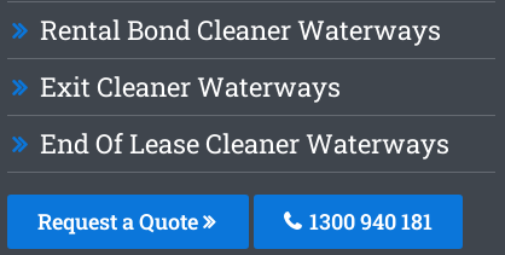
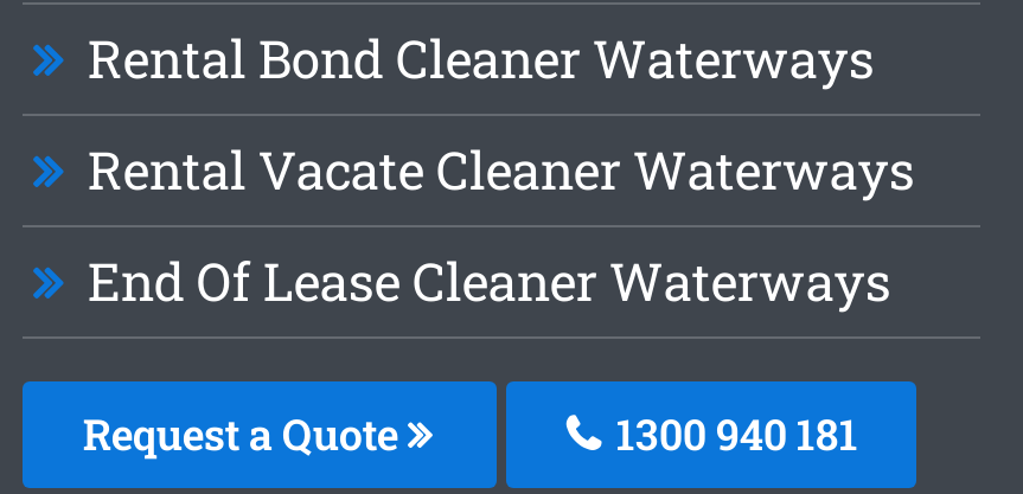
[40,69,341,104] Exit Cleaner Waterways -> [87,136,915,205] Rental Vacate Cleaner Waterways

